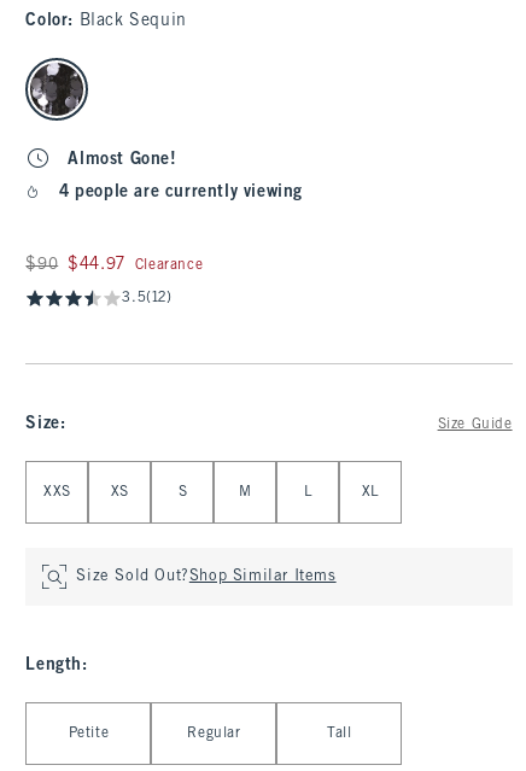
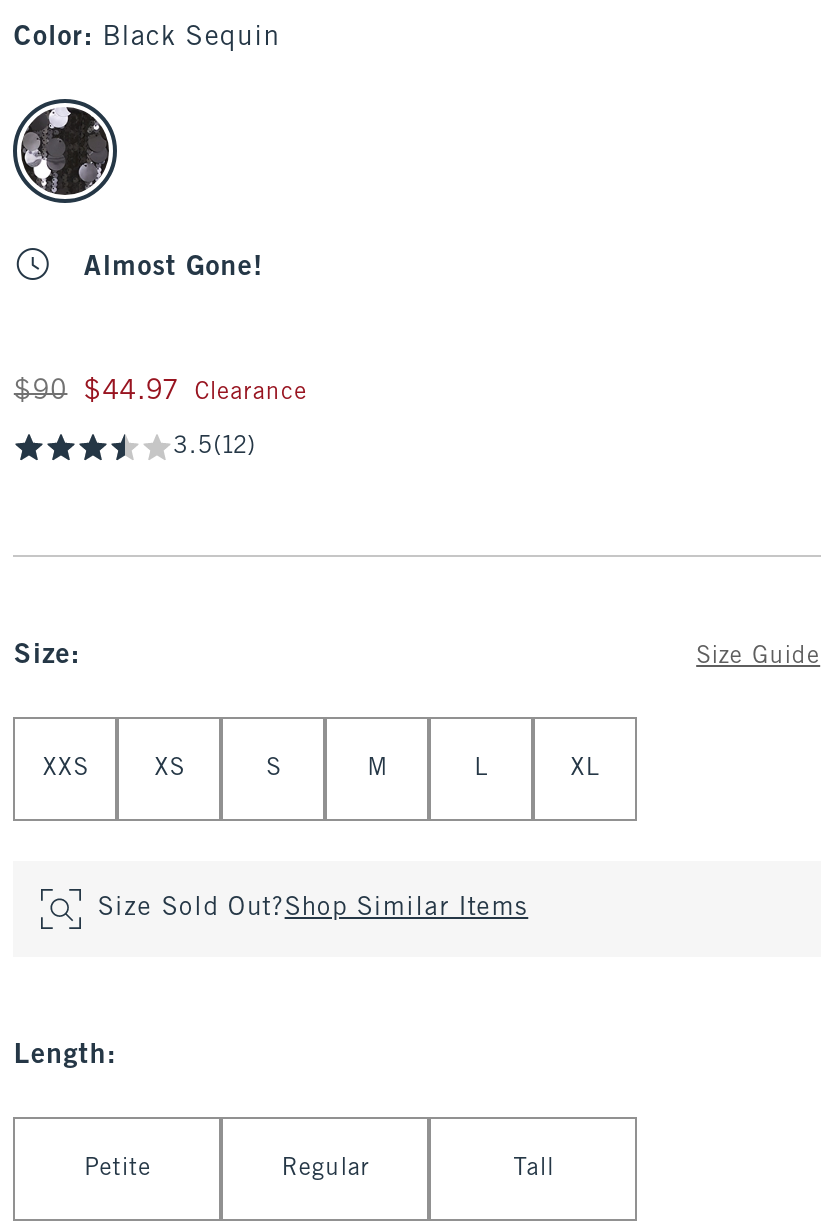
[59,185,303,200] 4 people are currently viewing -> none

